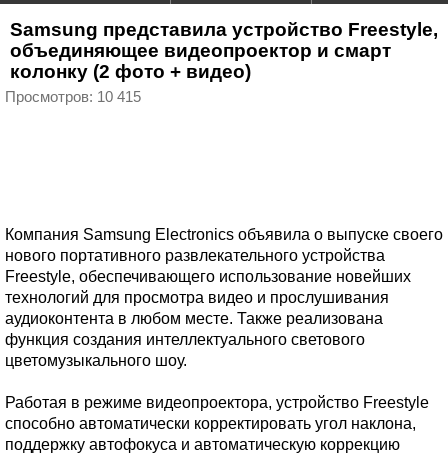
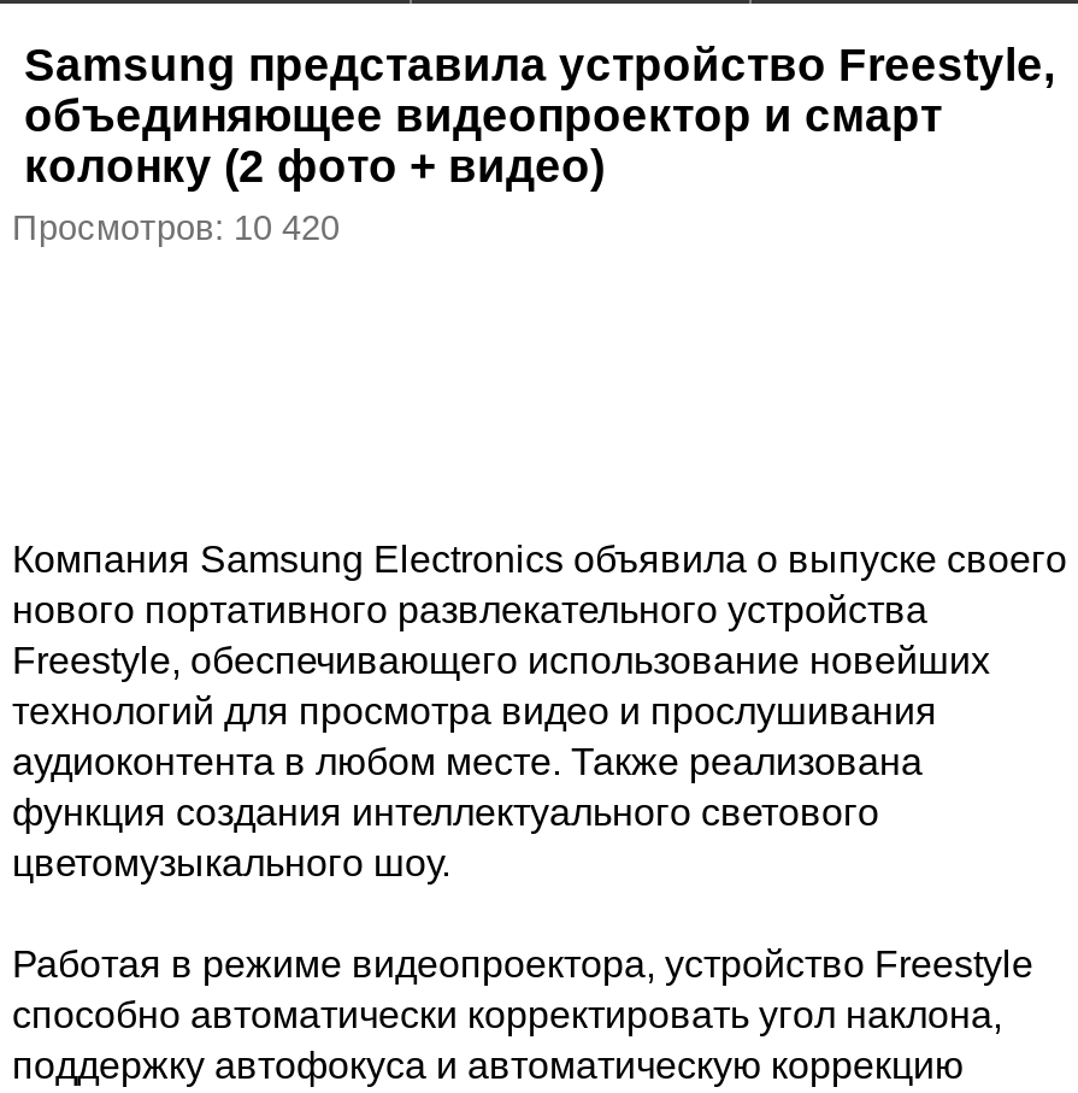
[5,89,141,105] Просмотров: 10 415 -> [12,208,340,247] Просмотров: 10 420

